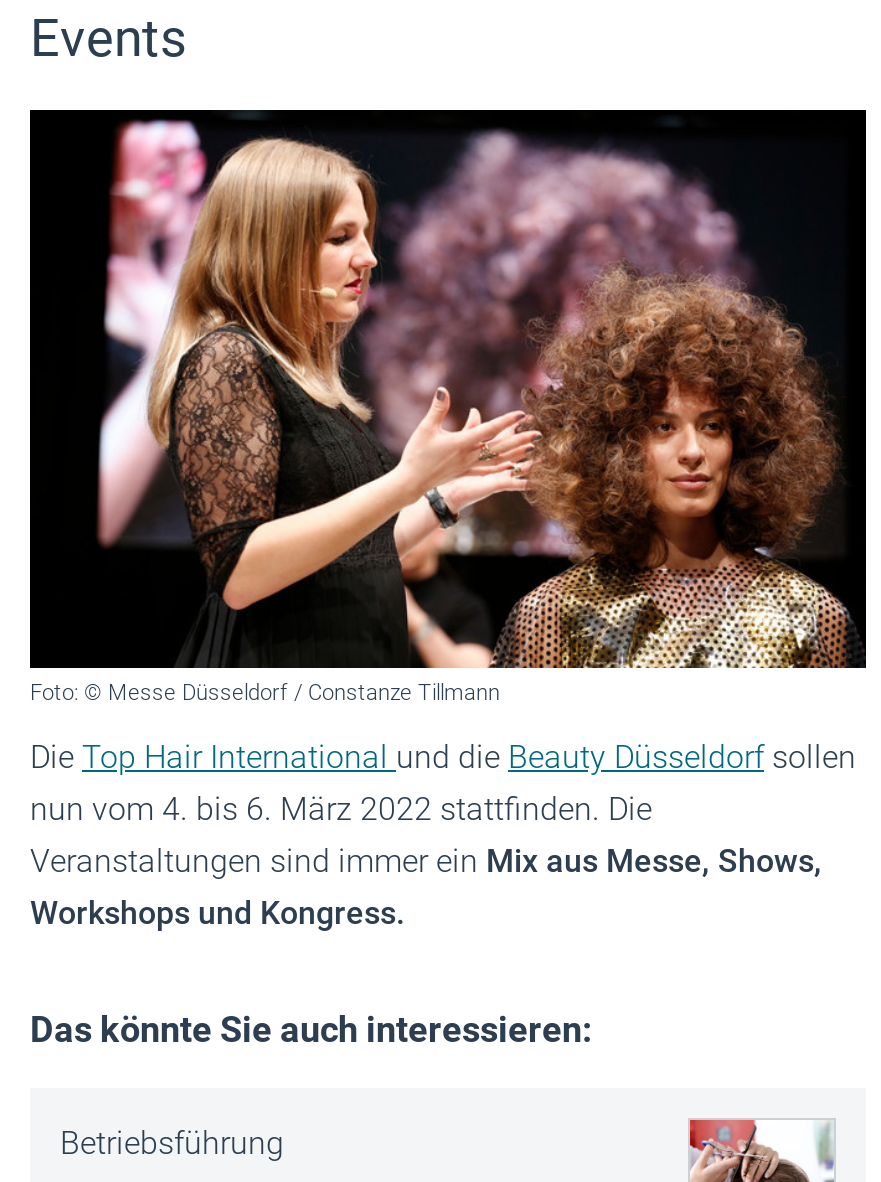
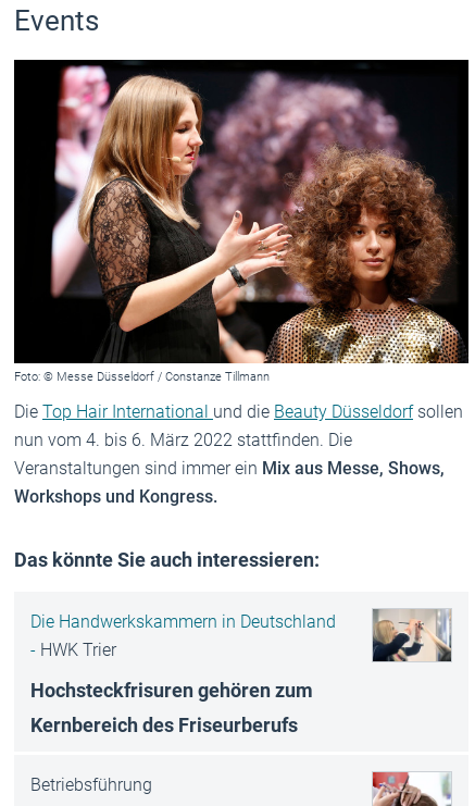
none -> [30,609,452,736] [image] | Die Handwerkskammern in Deutschland | - HWK Trier | Hochsteckfrisuren gehören zum | Kernbereich des Friseurberufs

